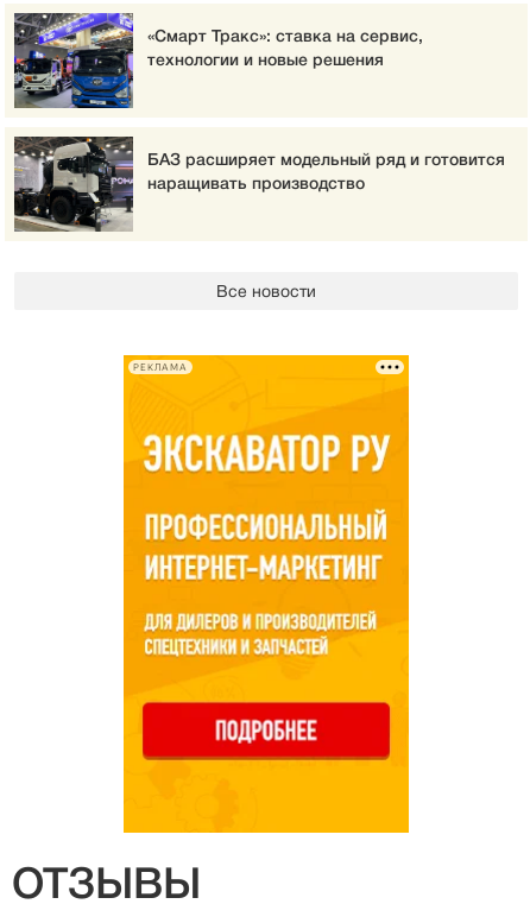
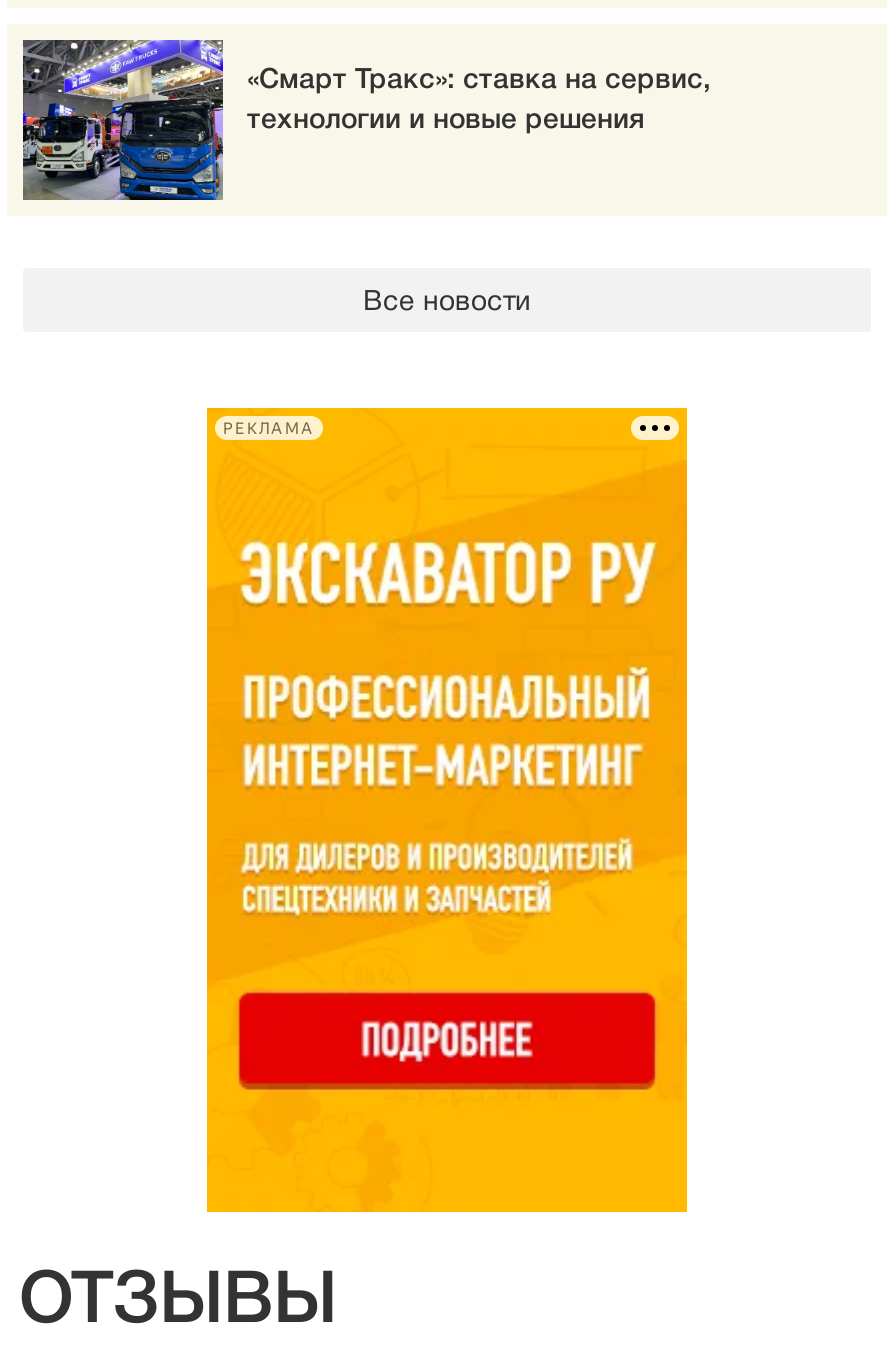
[14,135,505,232] [image] | БАЗ расширяет модельный ряд и готовится | наращивать производство -> none

